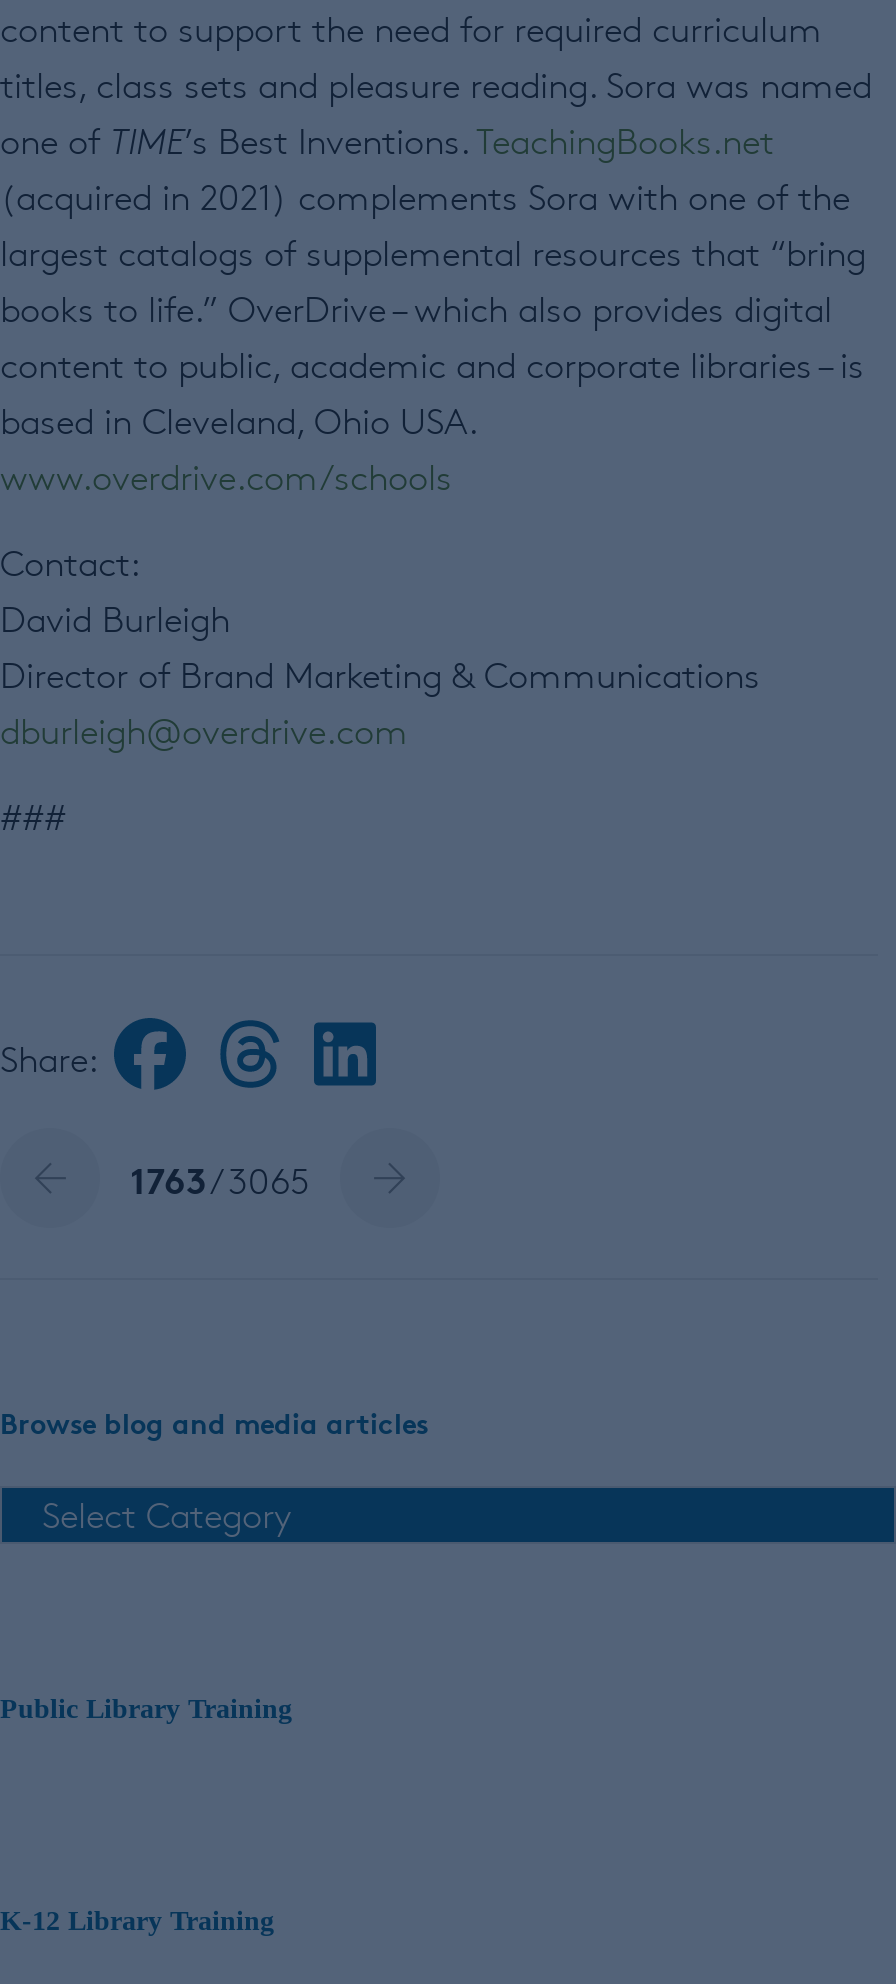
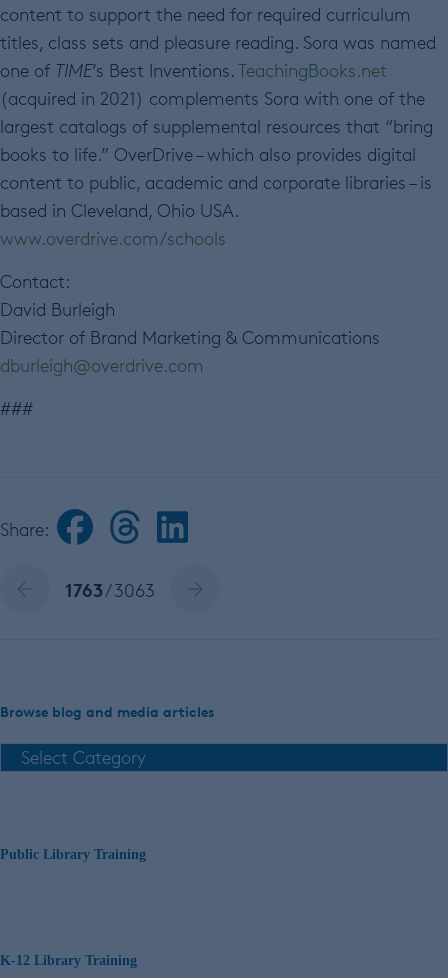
[130,1155,310,1201] 1763/ 3065 -> [65,578,155,601] 1763/ 3063

